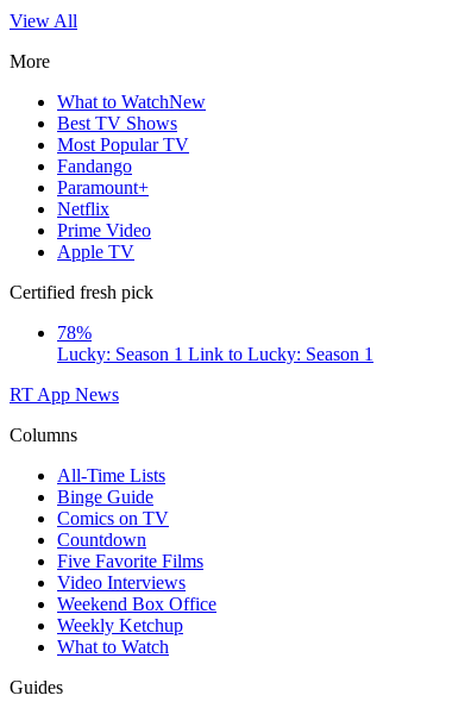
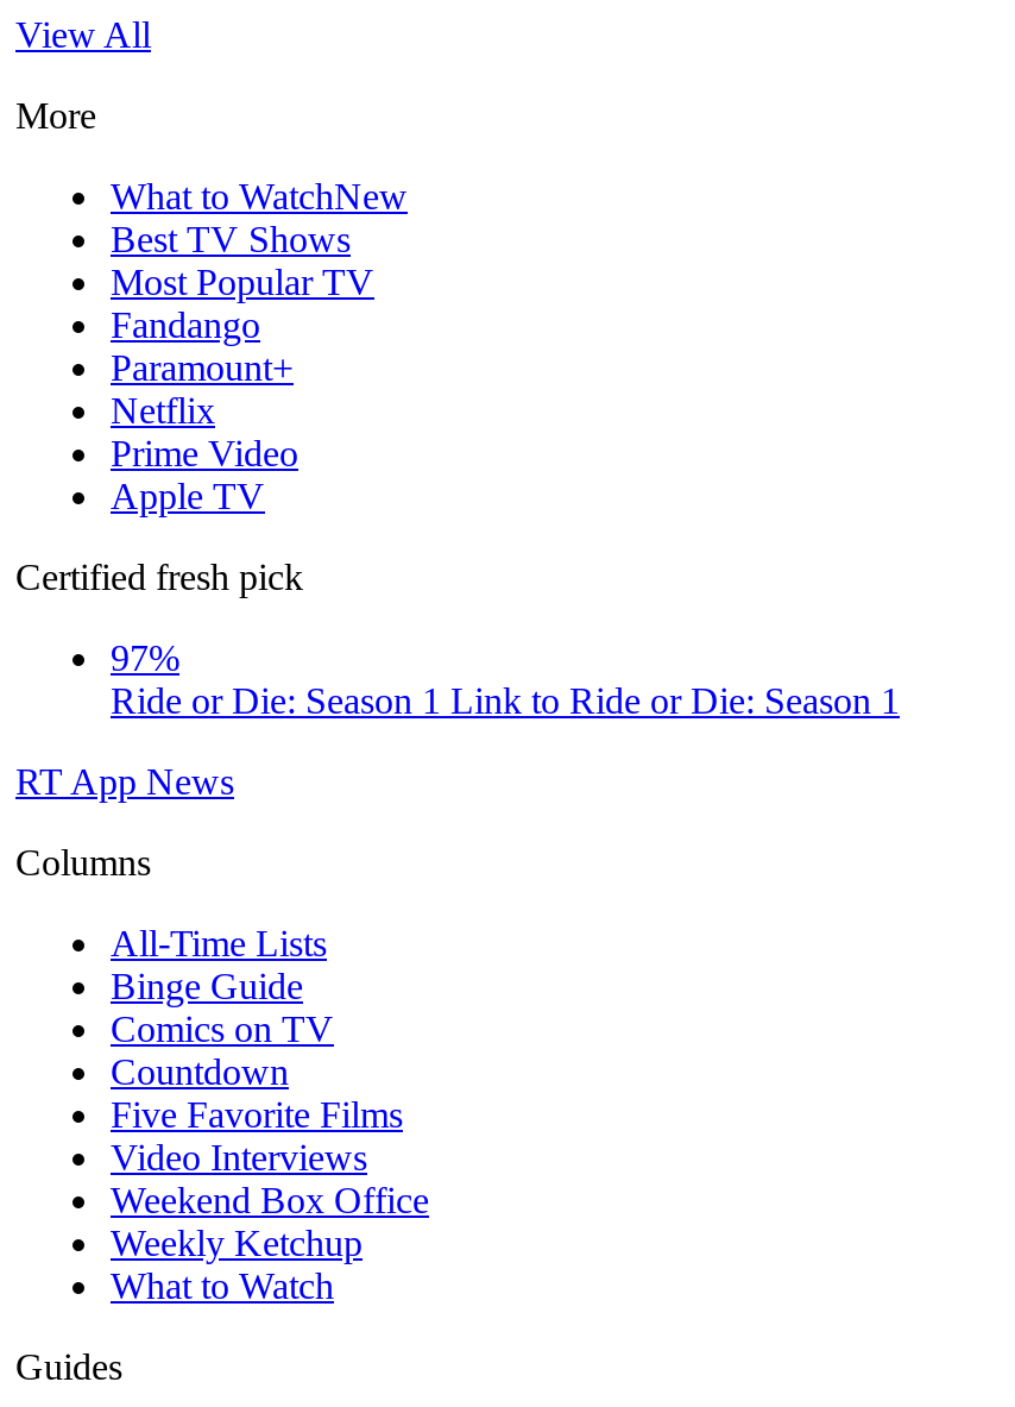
[57,322,373,364] 78% | Lucky: Season 1 Link to Lucky: Season 1 -> [111,637,900,721] 97% | Ride or Die: Season 1 Link to Ride or Die: Season 1

